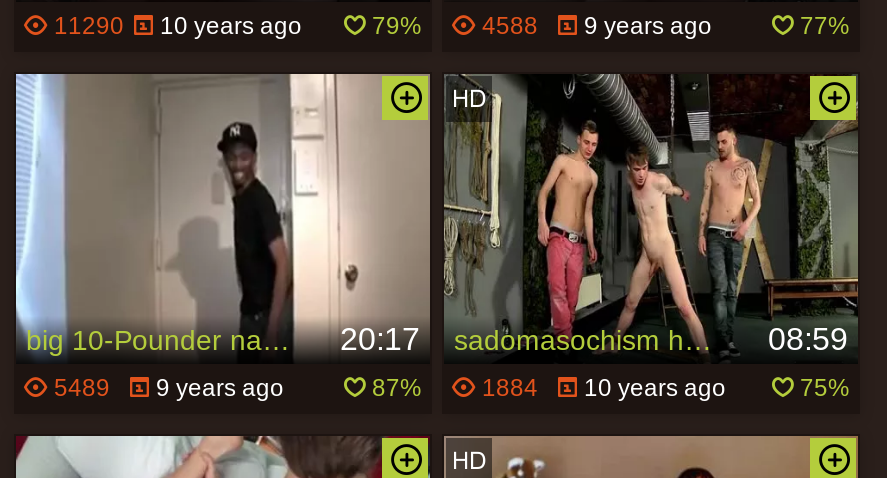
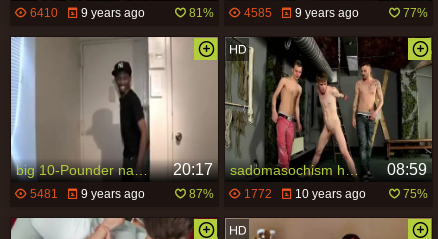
[48,12,422,40] 11290 | 10 years ago | 79% -> [27,6,214,20] 6410 | 9 years ago | 81%
[476,12,538,40] 4588 -> [241,6,272,20] 4585
[48,374,284,402] 5489 9 years ago -> [27,187,145,201] 5481 9 years ago
[372,374,726,402] 87% 1884 10 years ago -> [189,187,366,201] 87% 1772 10 years ago

